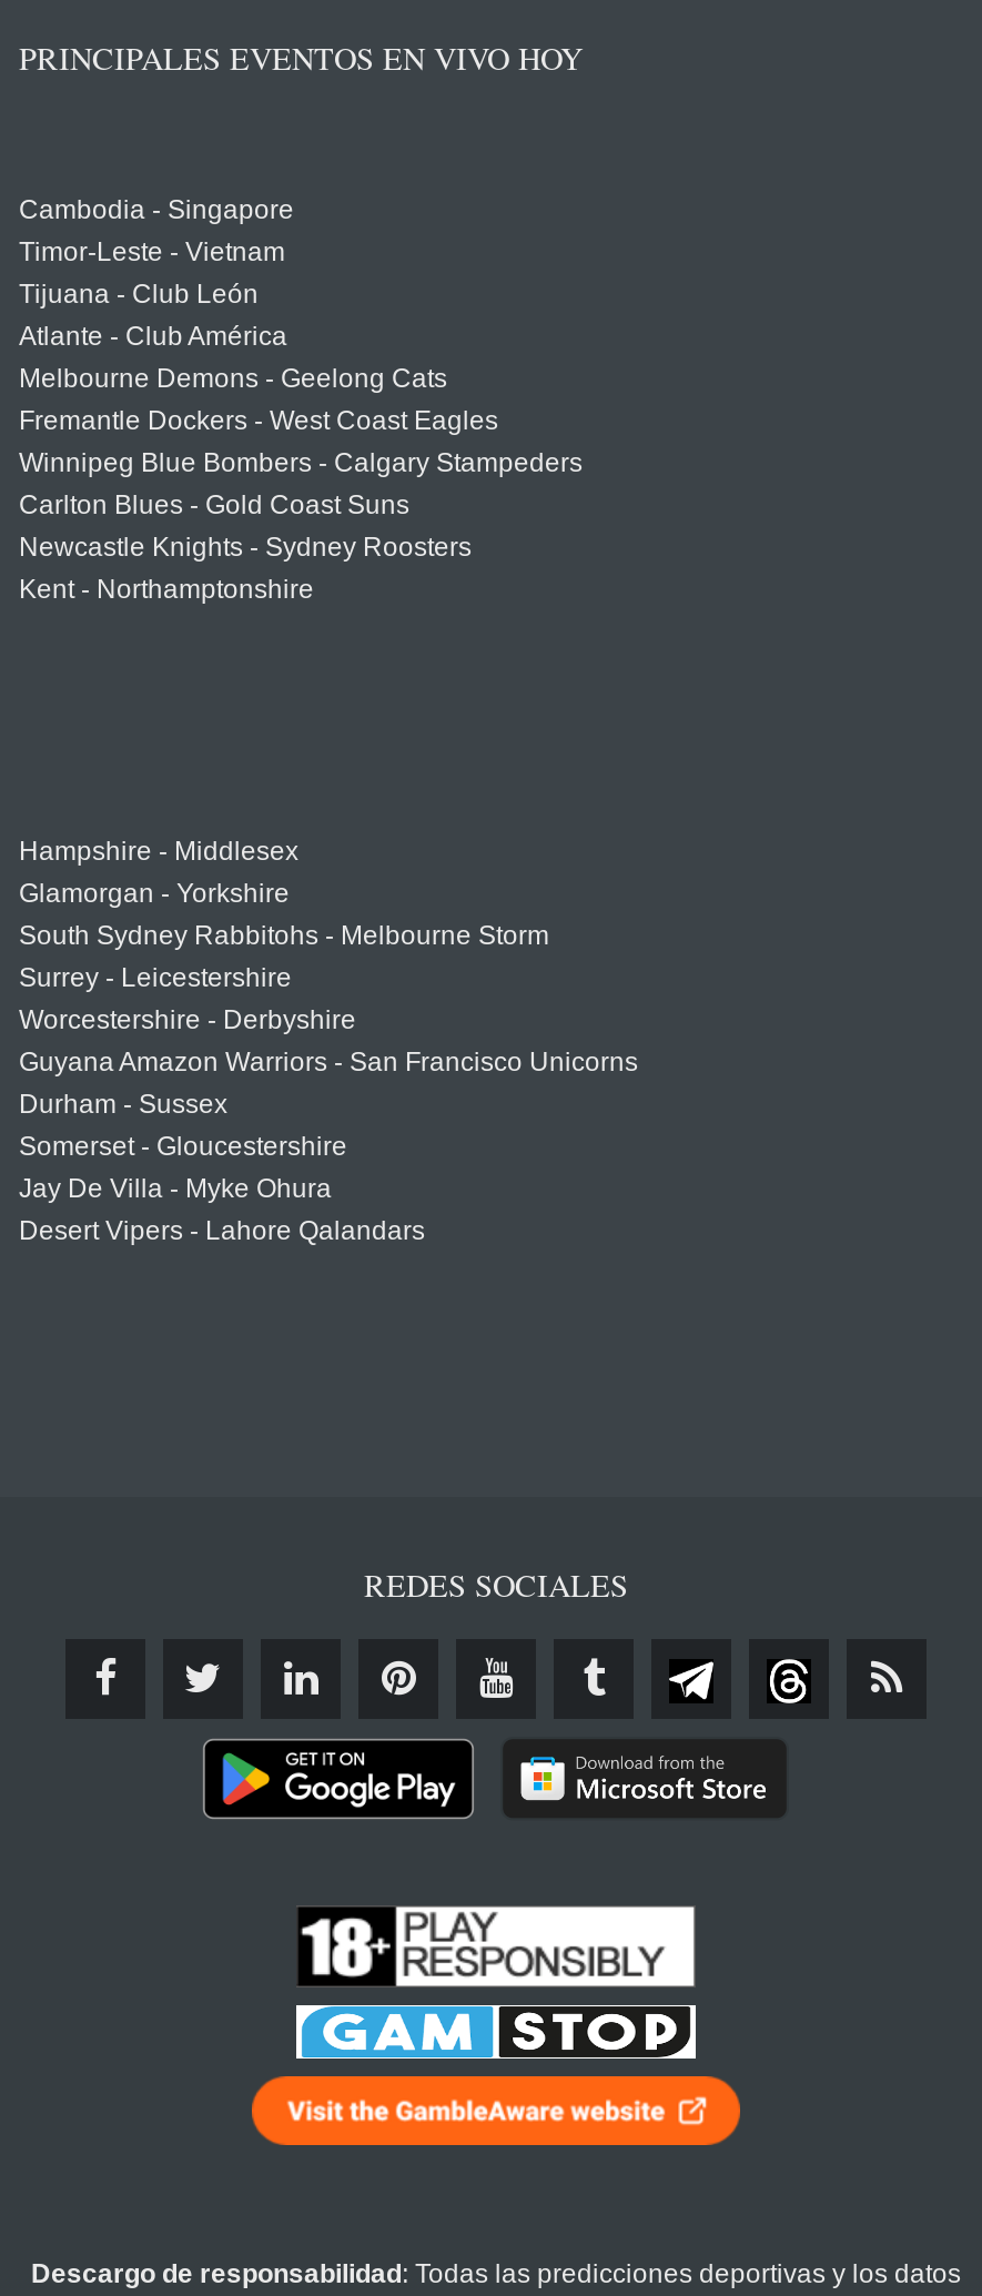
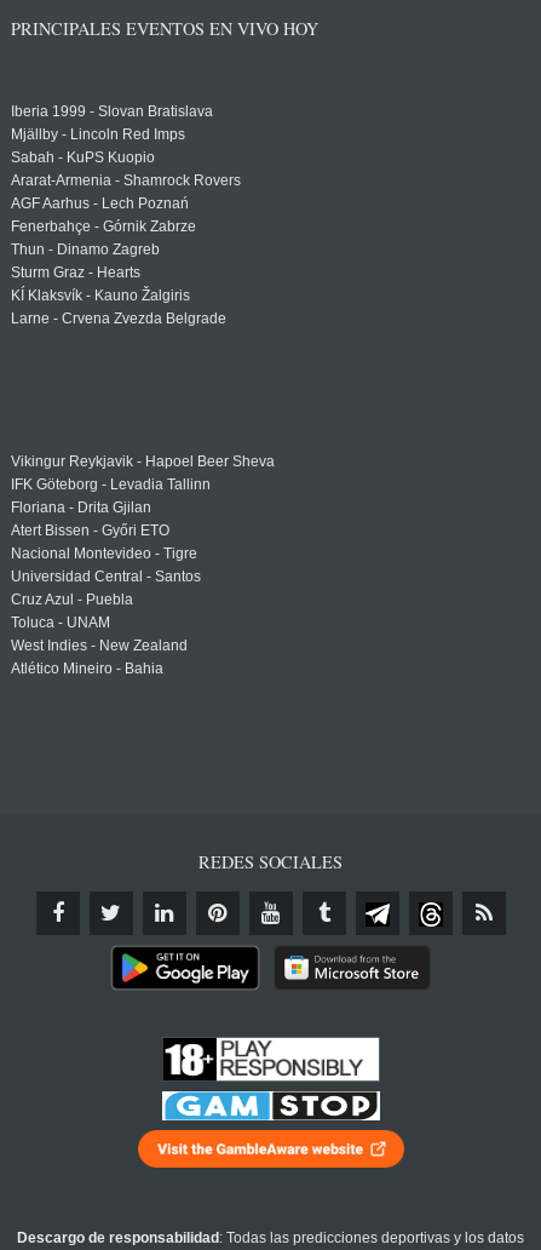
[19,194,583,605] Cambodia - Singapore | Timor-Leste - Vietnam | Tijuana - Club León | Atlante - Club América | Melbourne Demons - Geelong Cats | Fremantle Dockers - West Coast Eagles | Winnipeg Blue Bombers - Calgary Stampeders | Carlton Blues - Gold Coast Suns | Newcastle Knights - Sydney Roosters | Kent - Northamptonshire -> [11,103,241,327] Iberia 1999 - Slovan Bratislava | Mjällby - Lincoln Red Imps | Sabah - KuPS Kuopio | Ararat-Armenia - Shamrock Rovers | AGF Aarhus - Lech Poznań | Fenerbahçe - Górnik Zabrze | Thun - Dinamo Zagreb | Sturm Graz - Hearts | KÍ Klaksvík - Kauno Žalgiris | Larne - Crvena Zvezda Belgrade
[19,836,638,1246] Hampshire - Middlesex | Glamorgan - Yorkshire | South Sydney Rabbitohs - Melbourne Storm | Surrey - Leicestershire | Worcestershire - Derbyshire | Guyana Amazon Warriors - San Francisco Unicorns | Durham - Sussex | Somerset - Gloucestershire | Jay De Villa - Myke Ohura | Desert Vipers - Lahore Qalandars -> [11,453,275,677] Vikingur Reykjavik - Hapoel Beer Sheva | IFK Göteborg - Levadia Tallinn | Floriana - Drita Gjilan | Atert Bissen - Győri ETO | Nacional Montevideo - Tigre | Universidad Central - Santos | Cruz Azul - Puebla | Toluca - UNAM | West Indies - New Zealand | Atlético Mineiro - Bahia

